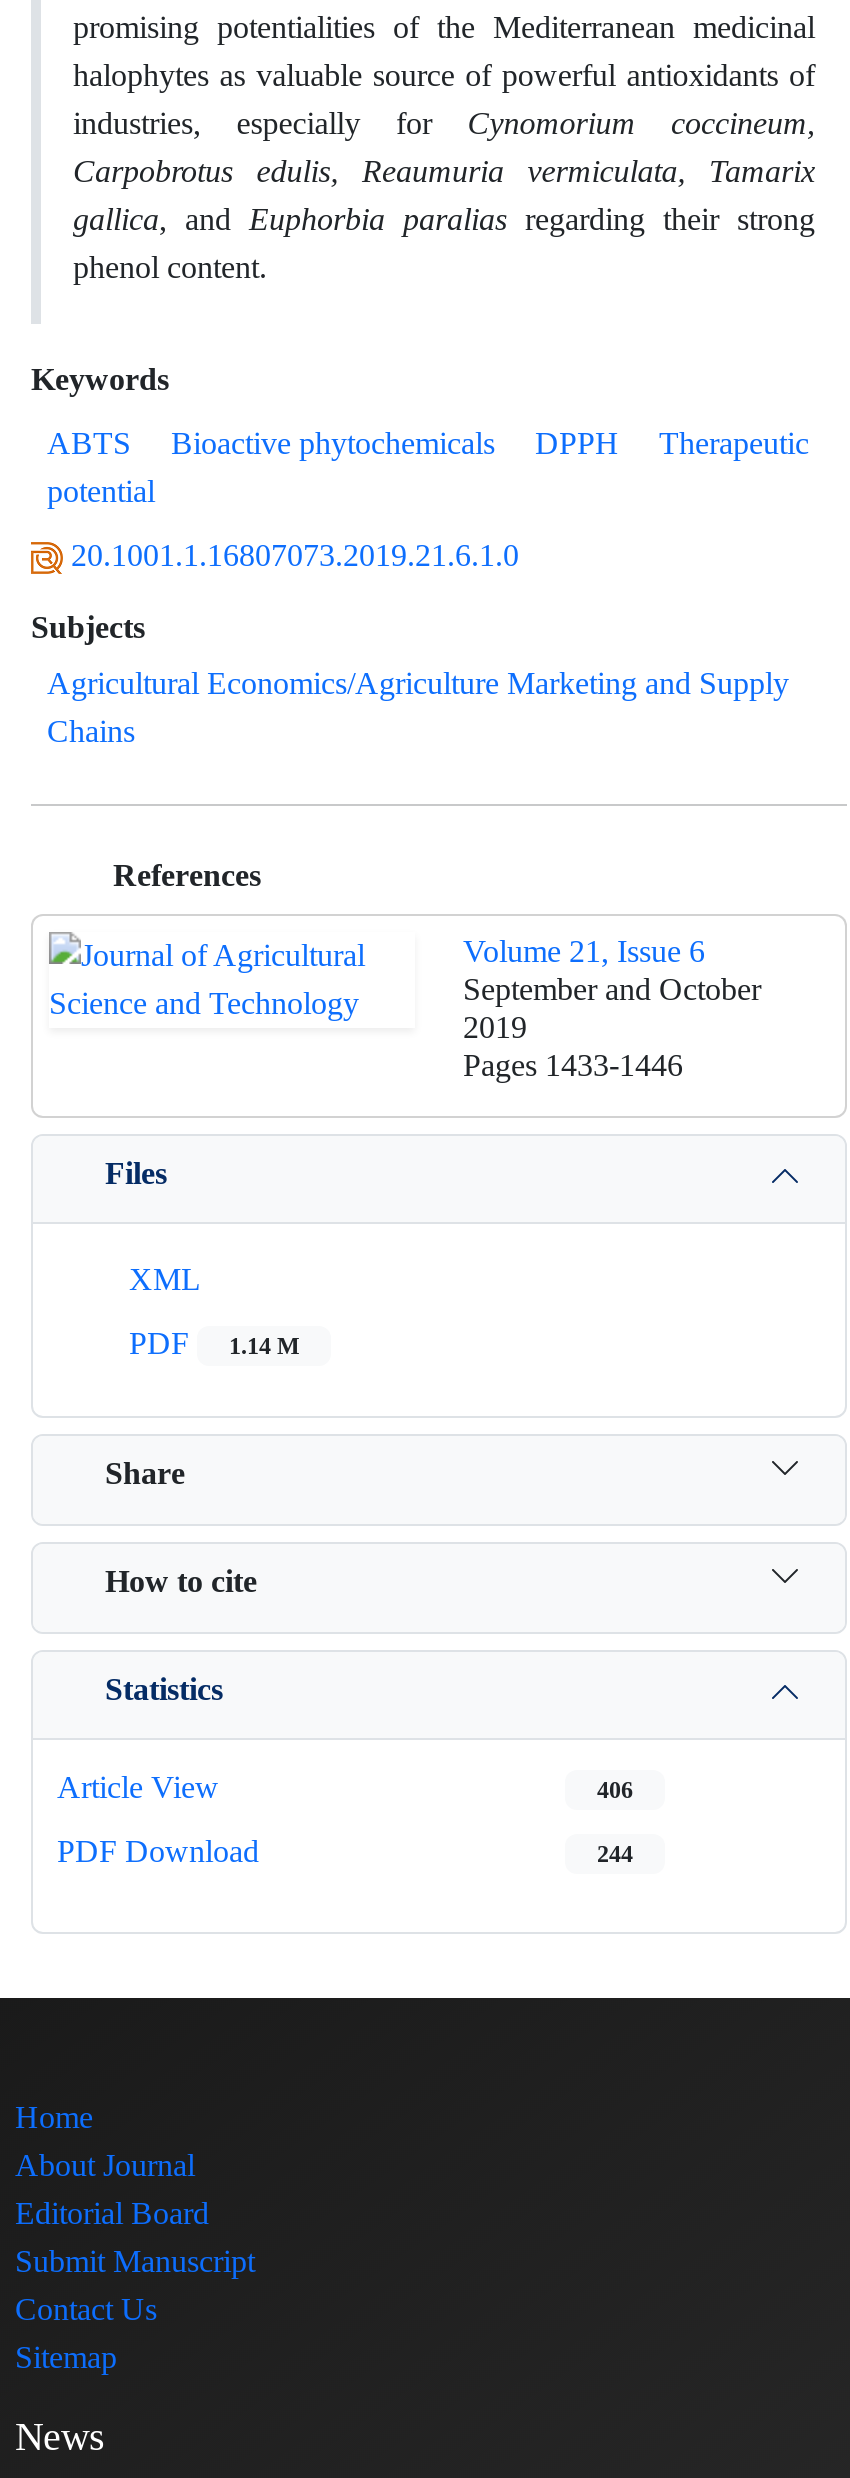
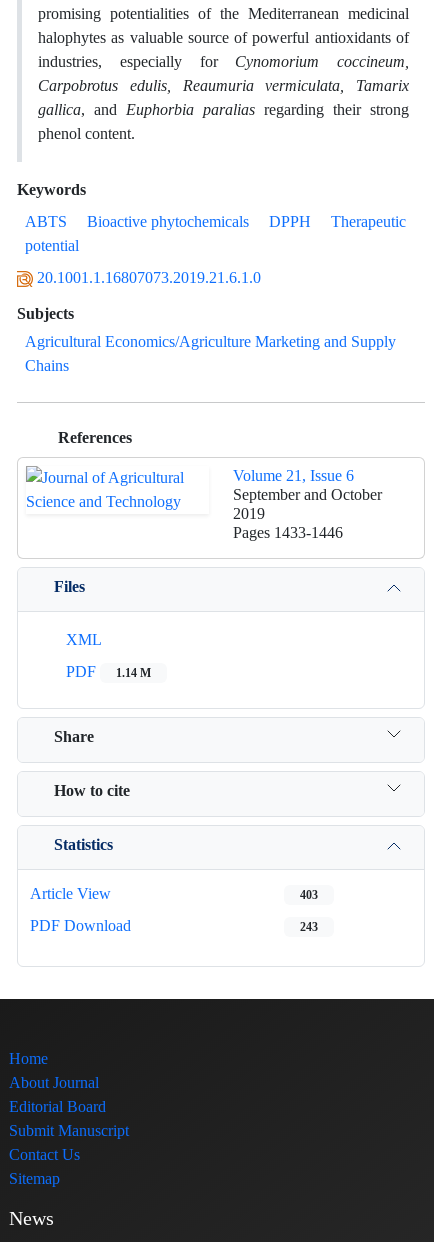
[597,1774,633,1804] 406 -> [300,887,318,902] 403
[597,1838,633,1868] 244 -> [300,919,318,934] 243

